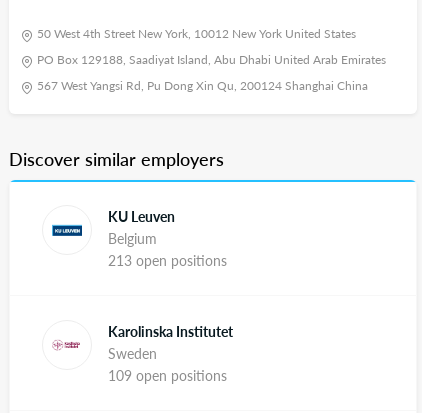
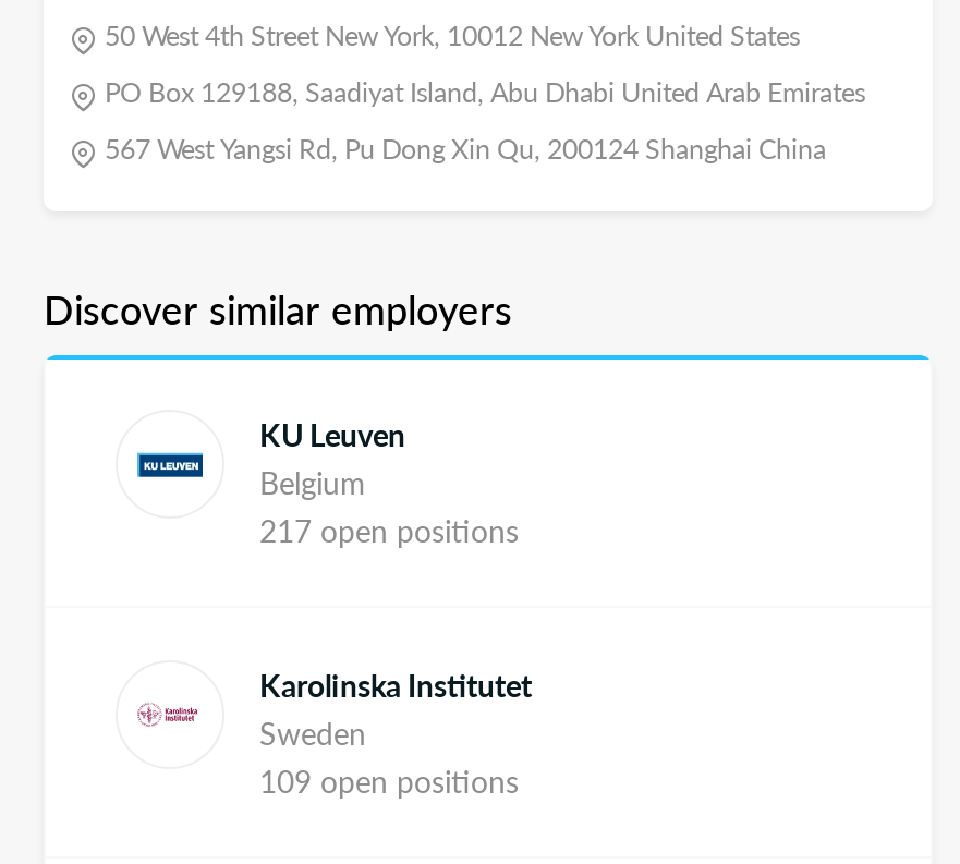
[108,250,227,270] 213 open positions -> [259,508,519,551] 217 open positions

